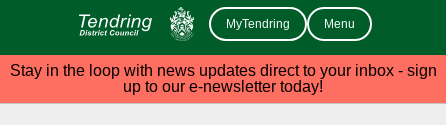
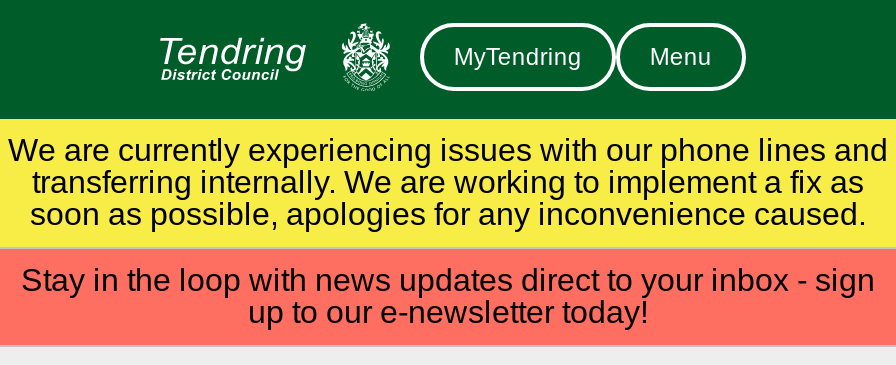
none -> [8,132,888,230] We are currently experiencing issues with our phone lines and | transferring internally. We are working to implement a fix as | soon as possible, apologies for any inconvenience caused.

